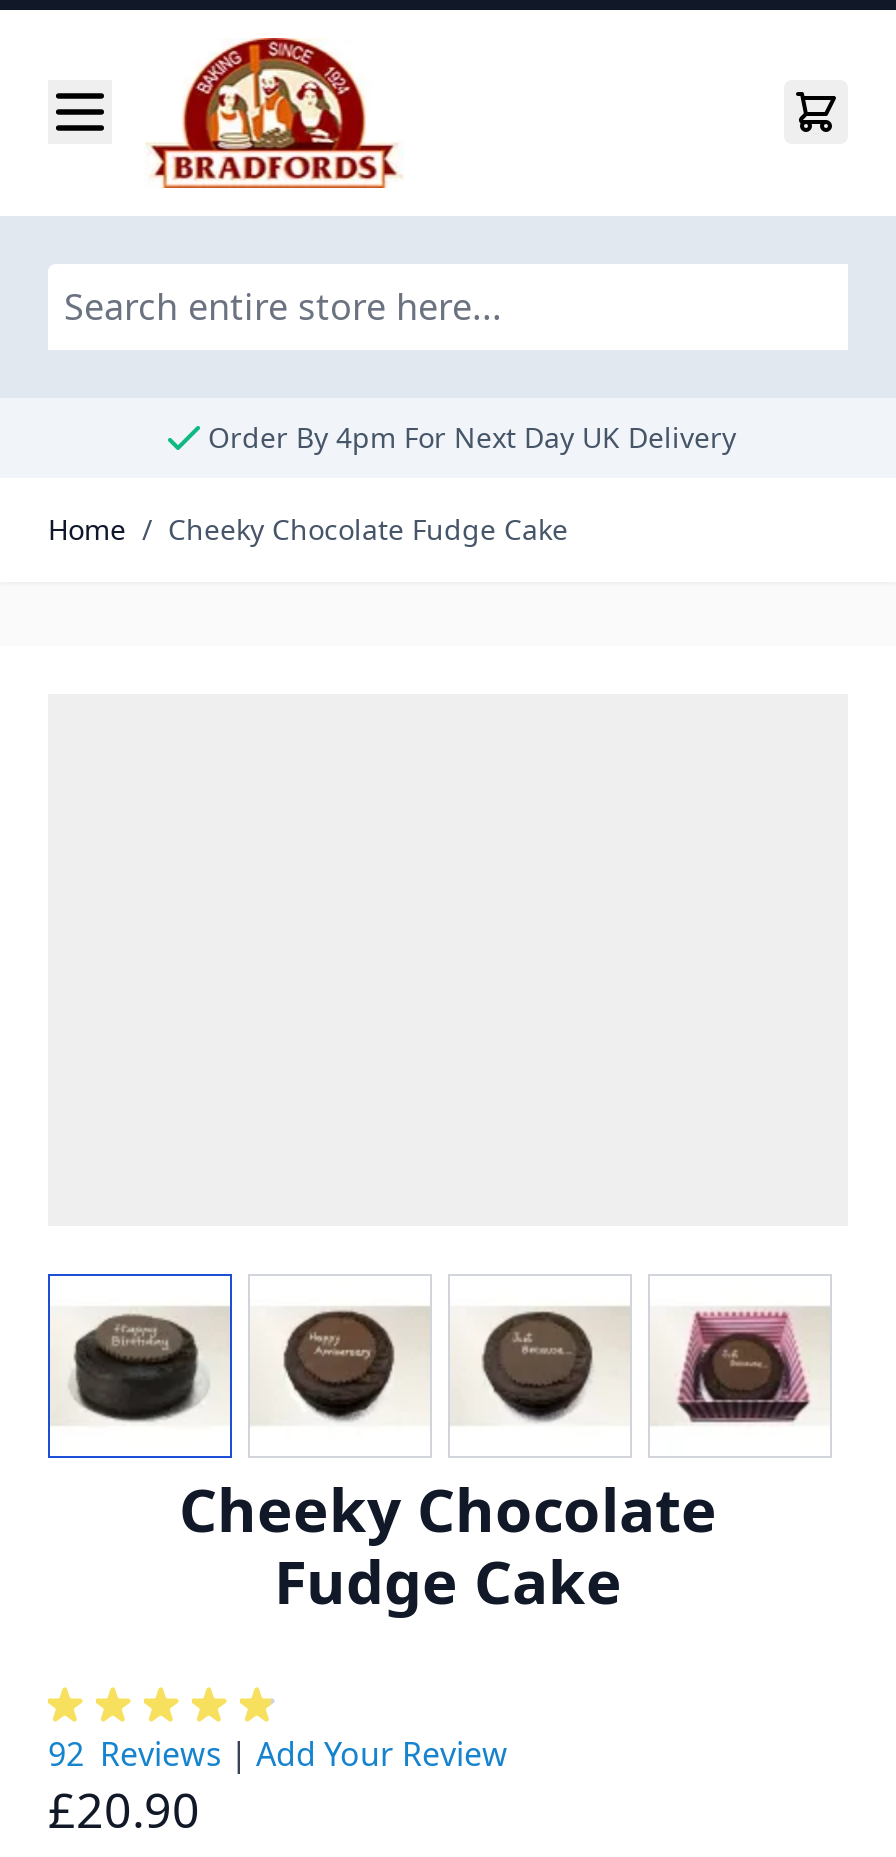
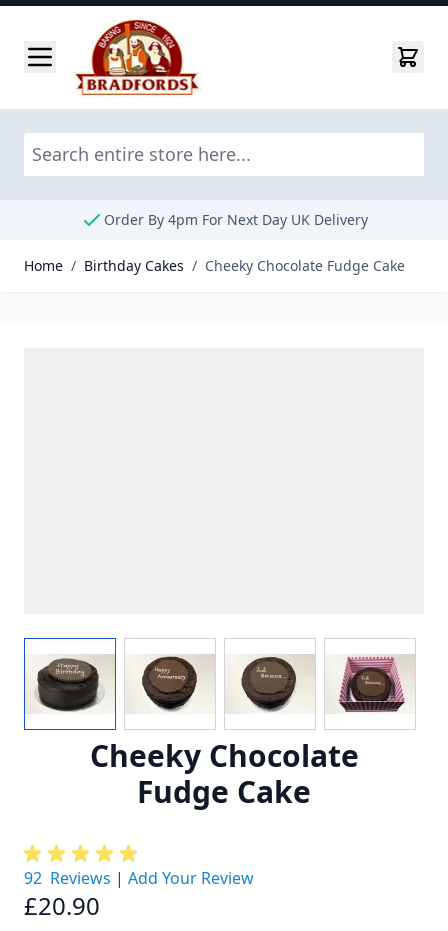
[48,510,568,548] Home / Cheeky Chocolate Fudge Cake -> [24,256,405,275] Home / Birthday Cakes / Cheeky Chocolate Fudge Cake

